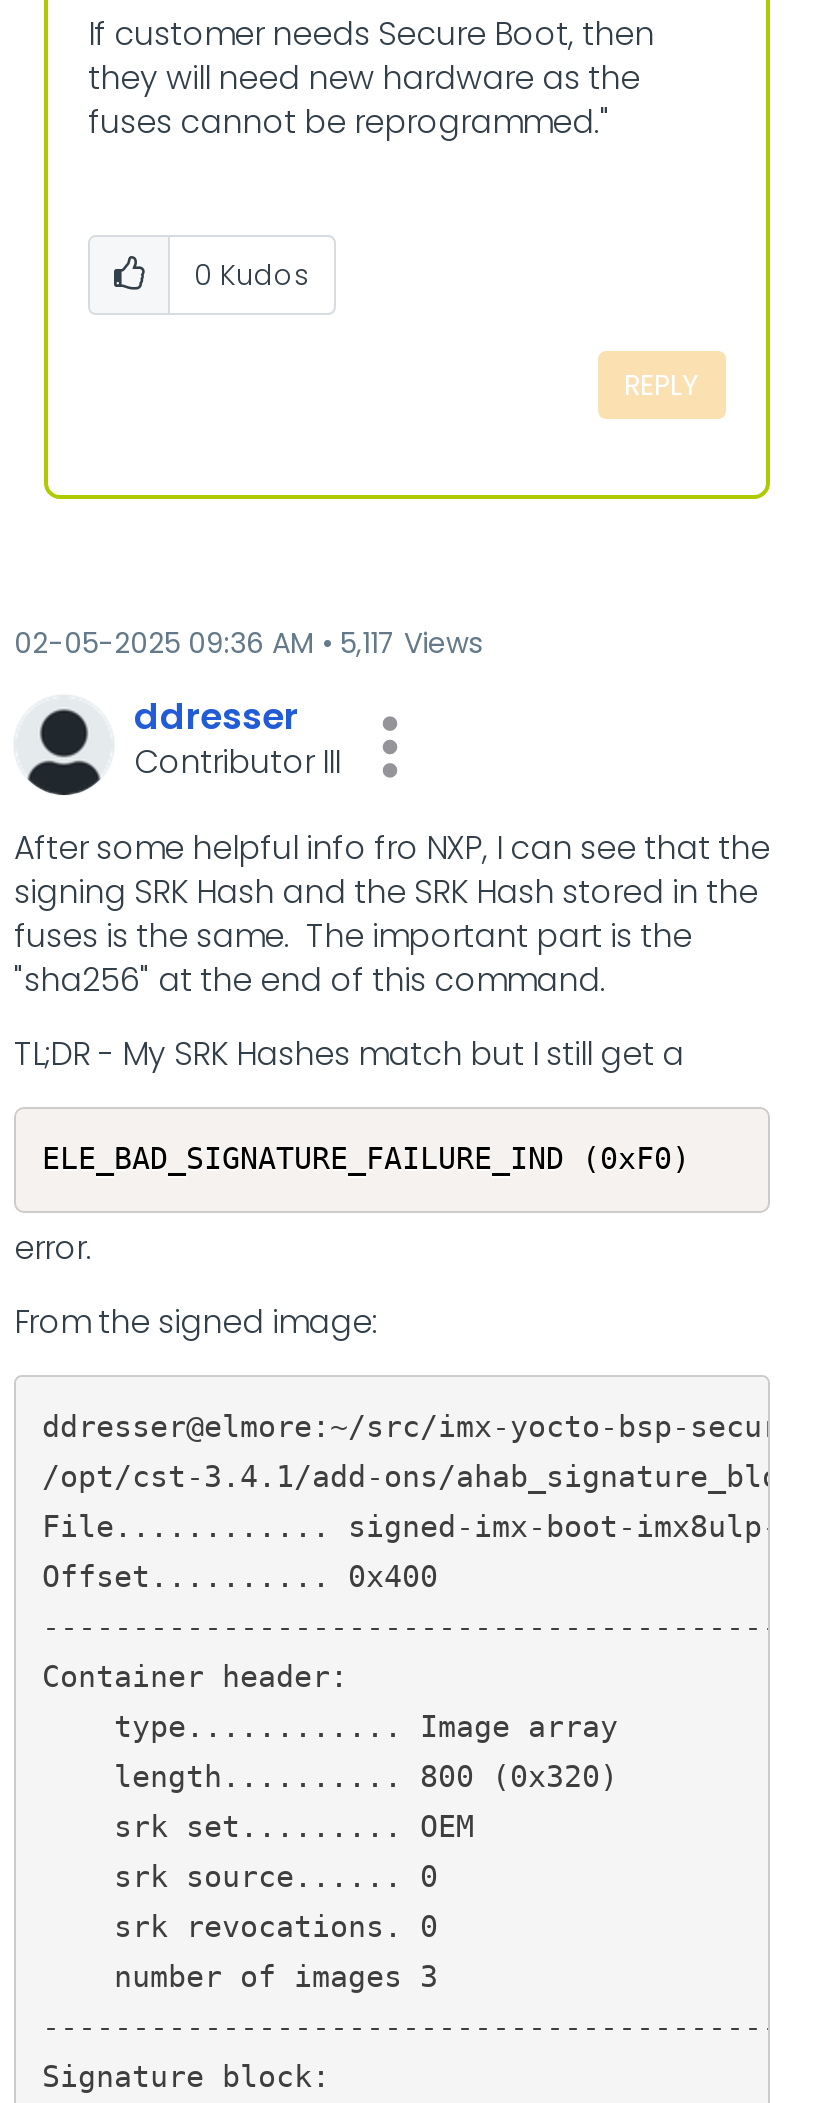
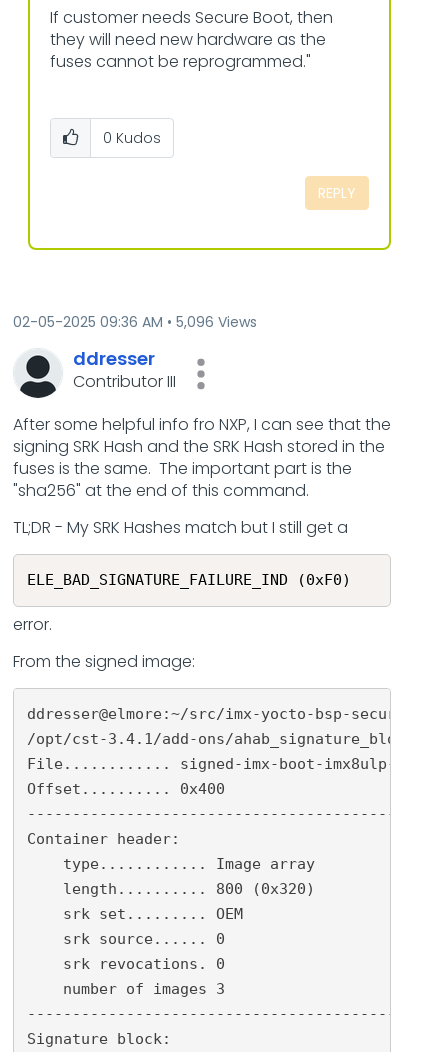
[14,622,482,662] 02-05-2025 09:36 AM 5,117 Views -> [13,311,257,331] 02-05-2025 09:36 AM 5,096 Views

